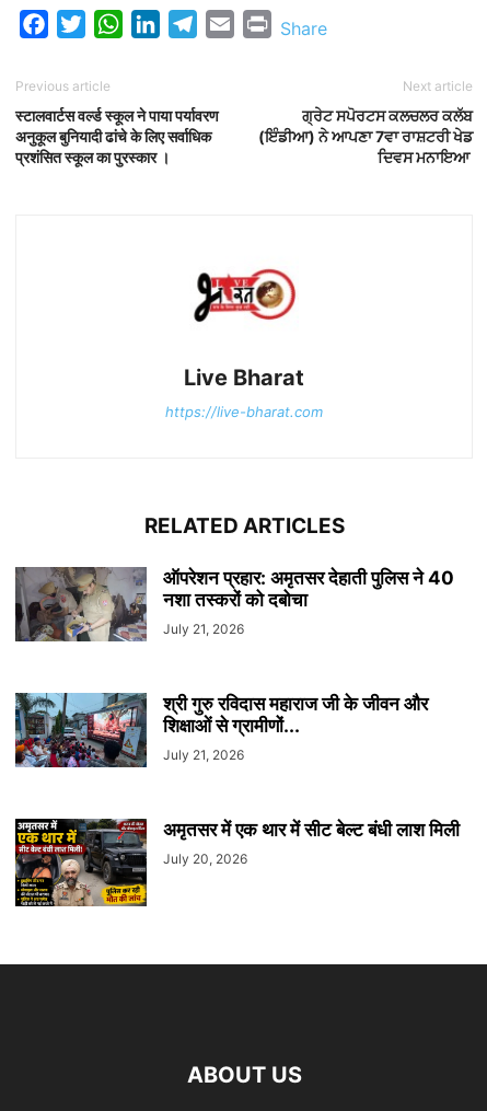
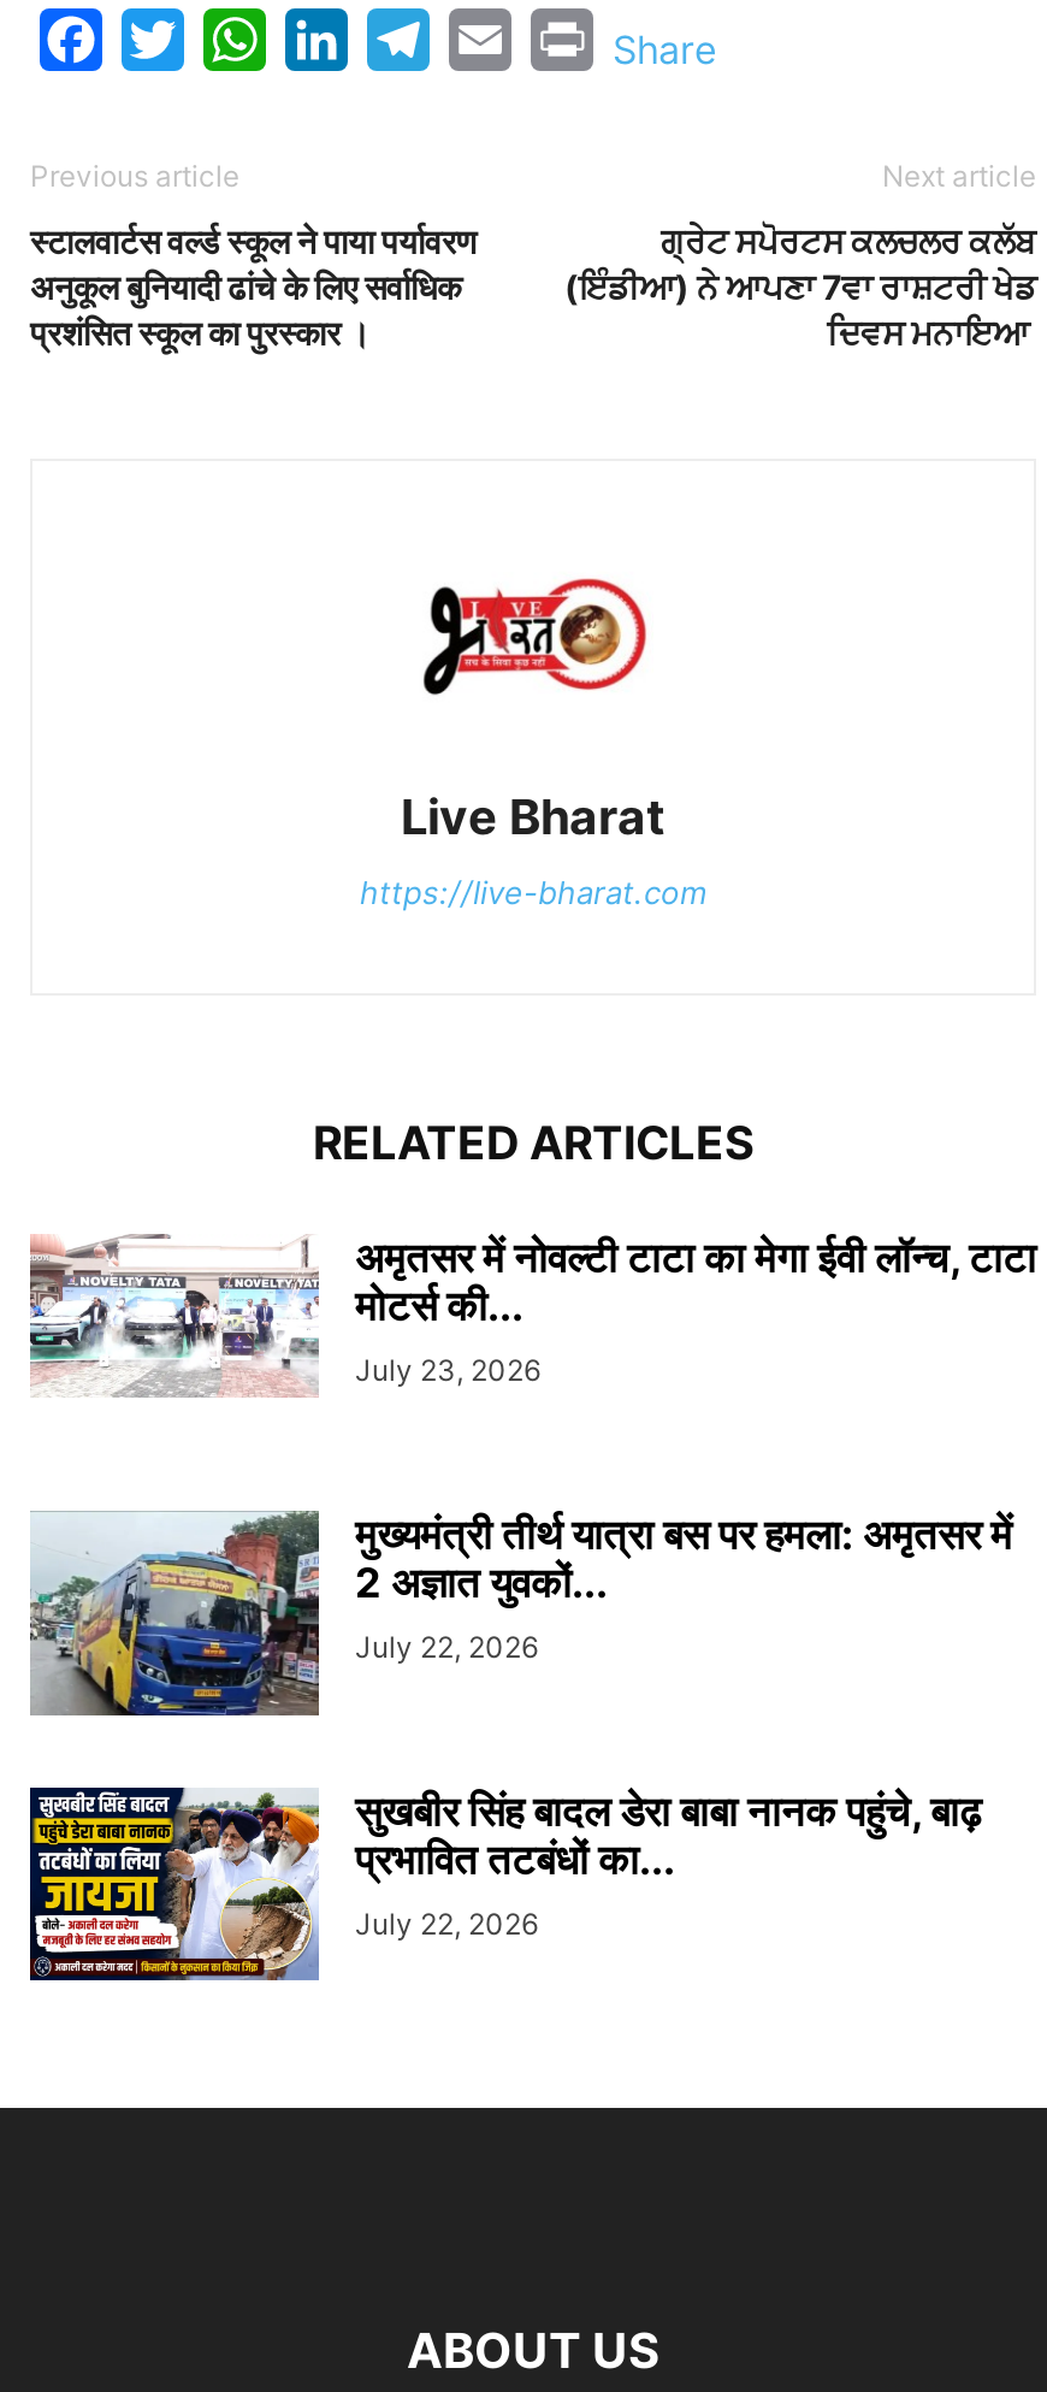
[14,566,454,643] [image] | ऑपरेशन प्रहार: अमृतसर देहाती पुलिस ने 40 | नशा तस्करों को दबोचा | July 21, 2026 -> [28,1234,1036,1398] [image] | अमृतसर में नोवल्टी टाटा का मेगा ईवी लॉन्च, टाटा | मोटर्स की... | July 23, 2026
[14,692,428,786] [image] | श्री गुरु रविदास महाराज जी के जीवन और | शिक्षाओं से ग्रामीणों... | July 21, 2026 -> [28,1511,1012,1718] [image] | मुख्यमंत्री तीर्थ यात्रा बस पर हमला: अमृतसर में | 2 अज्ञात युवकों... | July 22, 2026
[14,818,460,907] [image] | अमृतसर में एक थार में सीट बेल्ट बंधी लाश मिली | July 20, 2026 -> [28,1788,981,1983] [image] | सुखबीर सिंह बादल डेरा बाबा नानक पहुंचे, बाढ़ | प्रभावित तटबंधों का... | July 22, 2026

